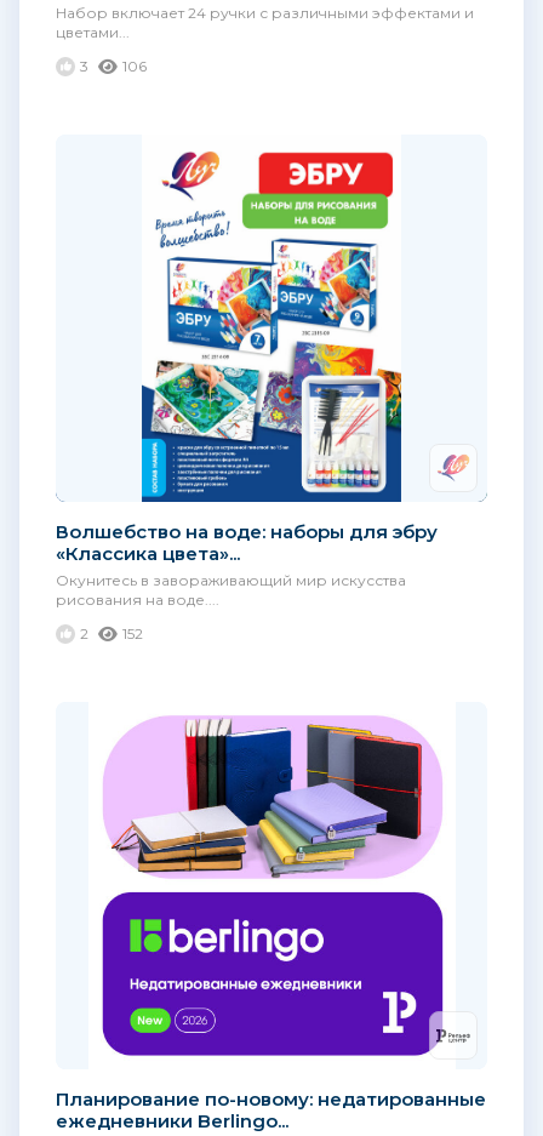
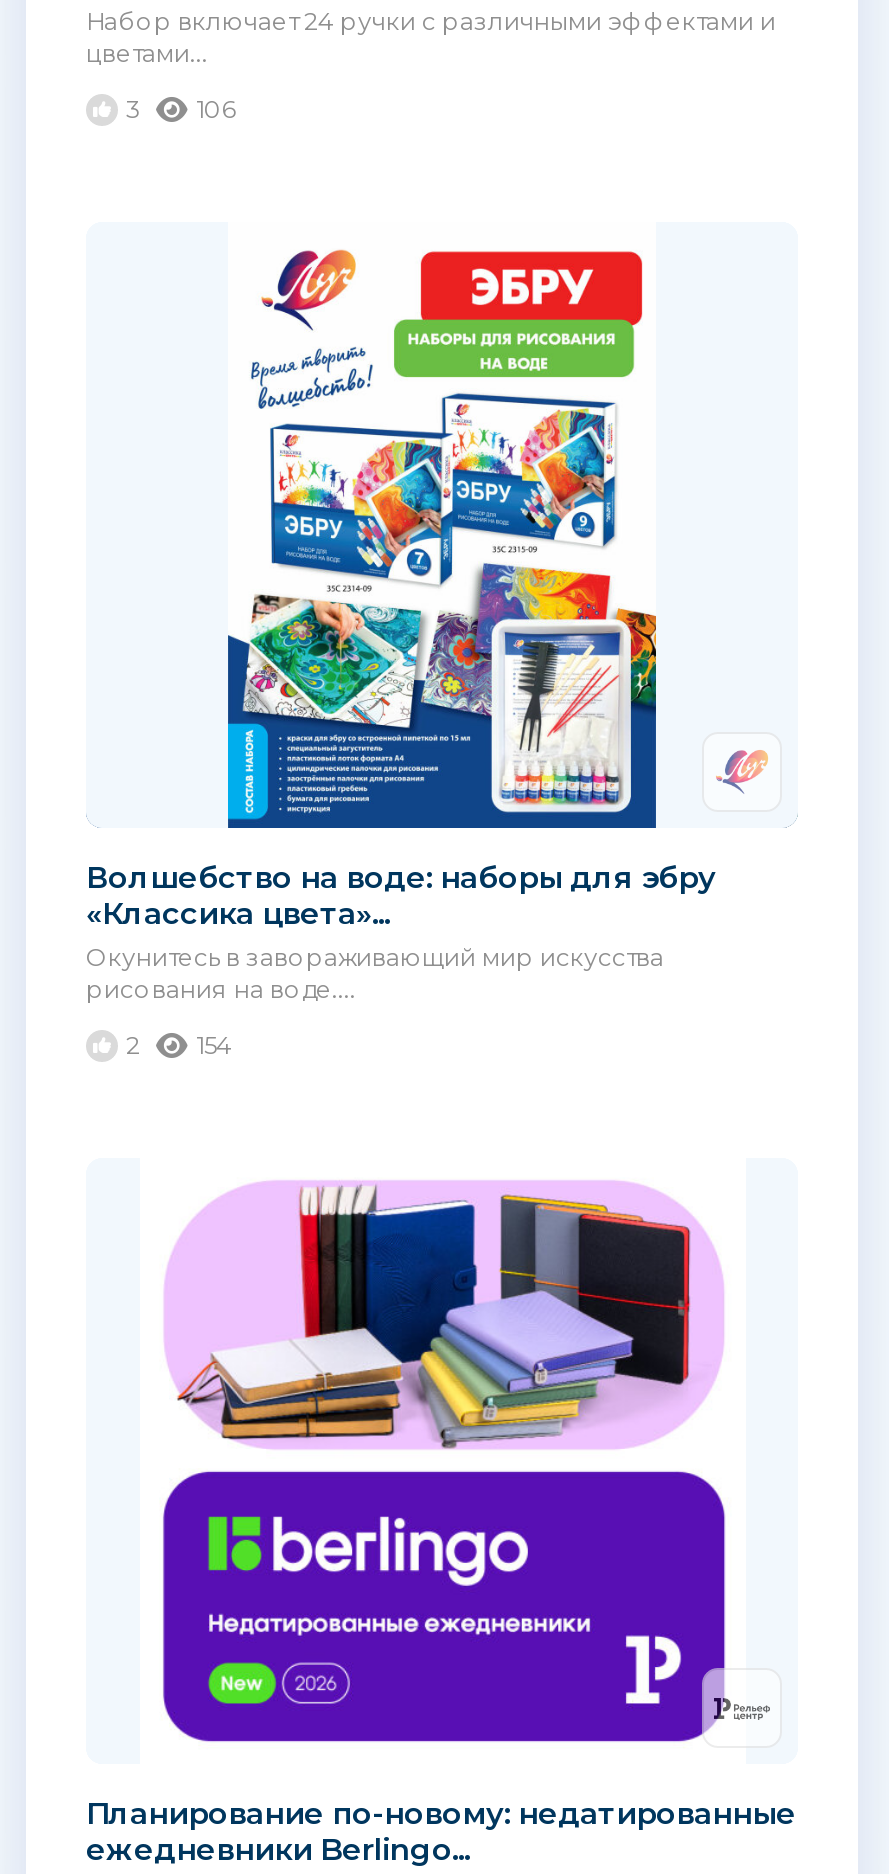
[80,624,143,643] 2 152 -> [126,1030,232,1060] 2 154

